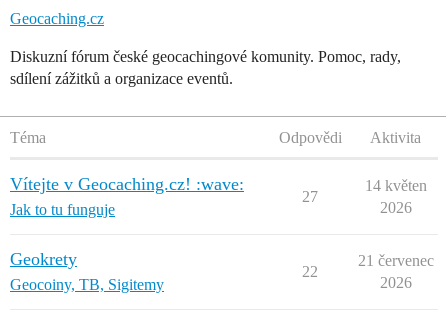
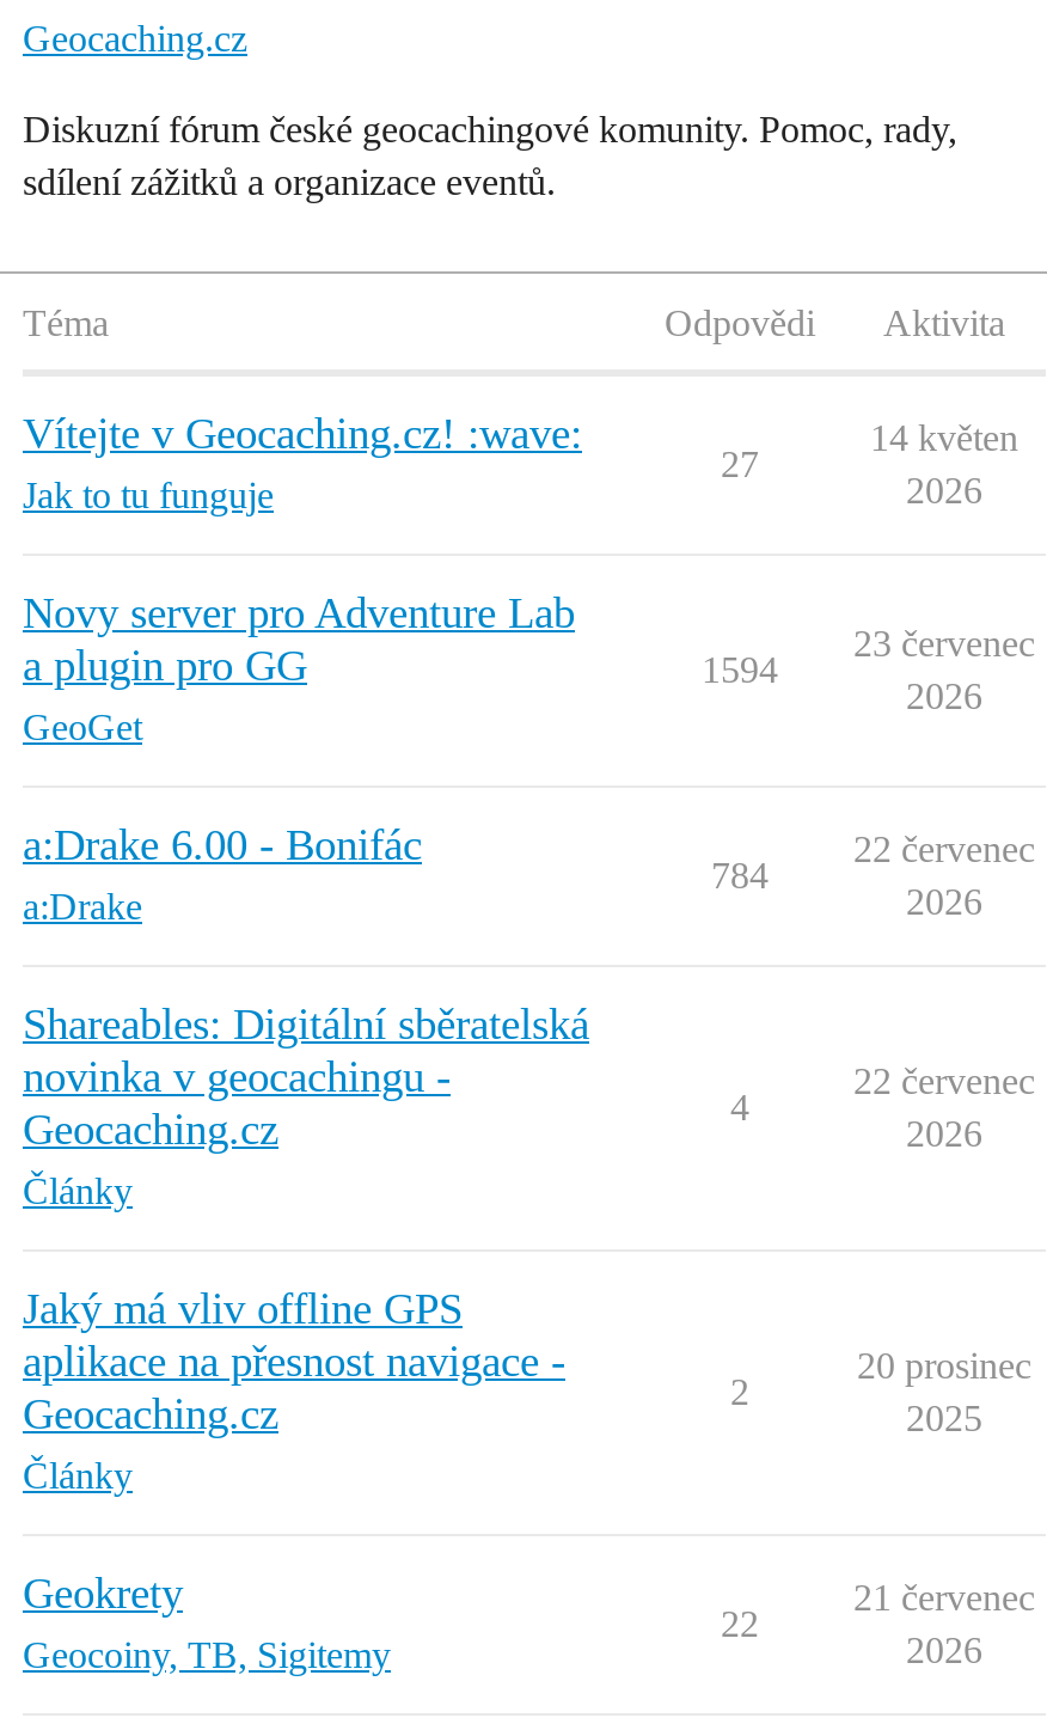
none -> [23,589,575,747] Novy server pro Adventure Lab | a plugin pro GG | GeoGet
none -> [23,623,1035,927] 23 červenec | 2026 | a:Drake 6.00 - Bonifác | a:Drake
none -> [23,829,1035,1211] 22 červenec | 2026 | Shareables: Digitální sběratelská | novinka v geocachingu - | Geocaching.cz | Články
none -> [23,1285,565,1496] Jaký má vliv offline GPS | aplikace na přesnost navigace - | Geocaching.cz | Články
none -> [702,649,778,690] 1594
none -> [711,855,769,895] 784
none -> [730,1087,749,1127] 4
none -> [730,1371,749,1412] 2
none -> [853,1060,1035,1154] 22 červenec | 2026
none -> [857,1345,1031,1438] 20 prosinec | 2025

